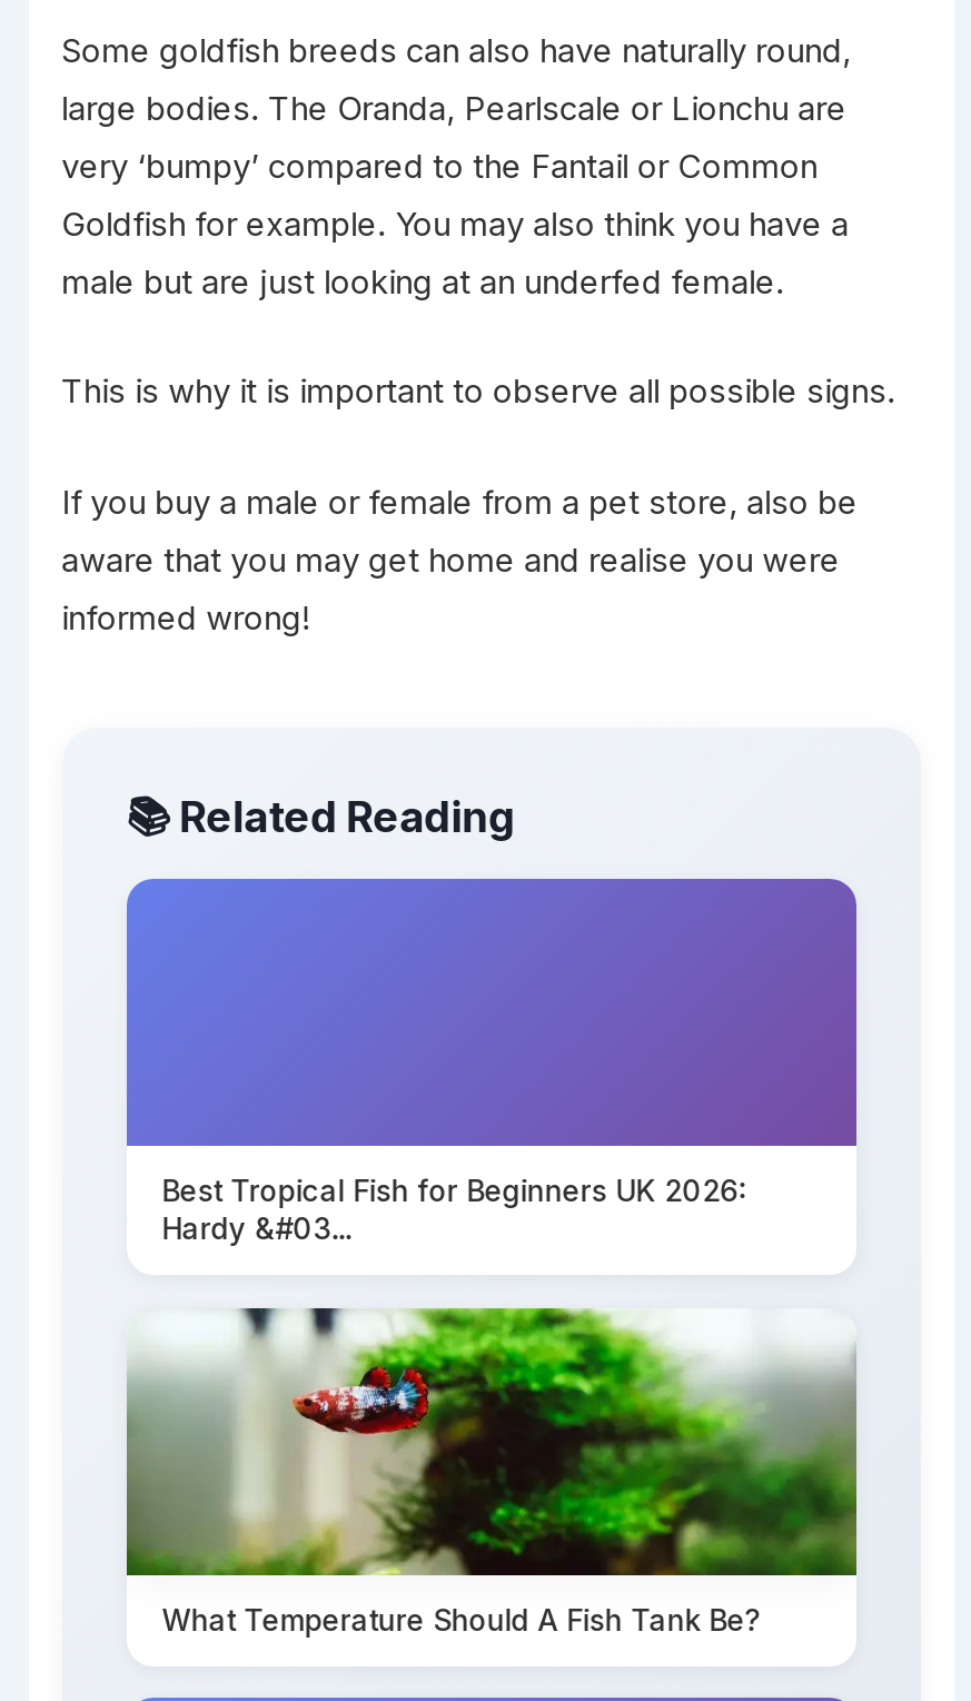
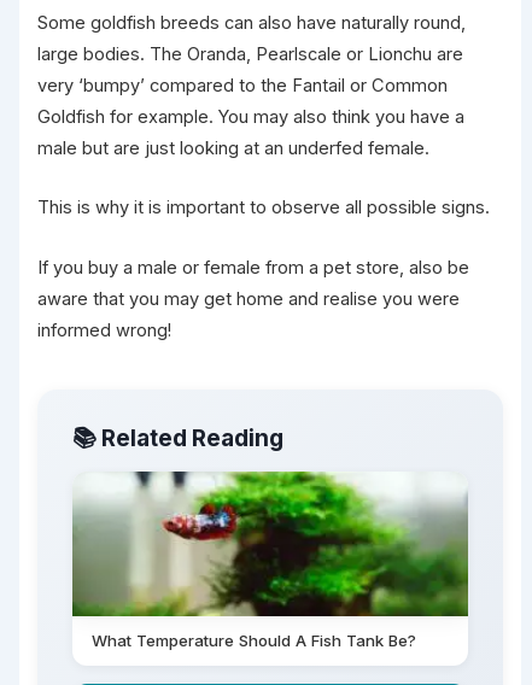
[125,877,859,1246] [image] | Best Tropical Fish for Beginners UK 2026: | Hardy &#03... -> none

